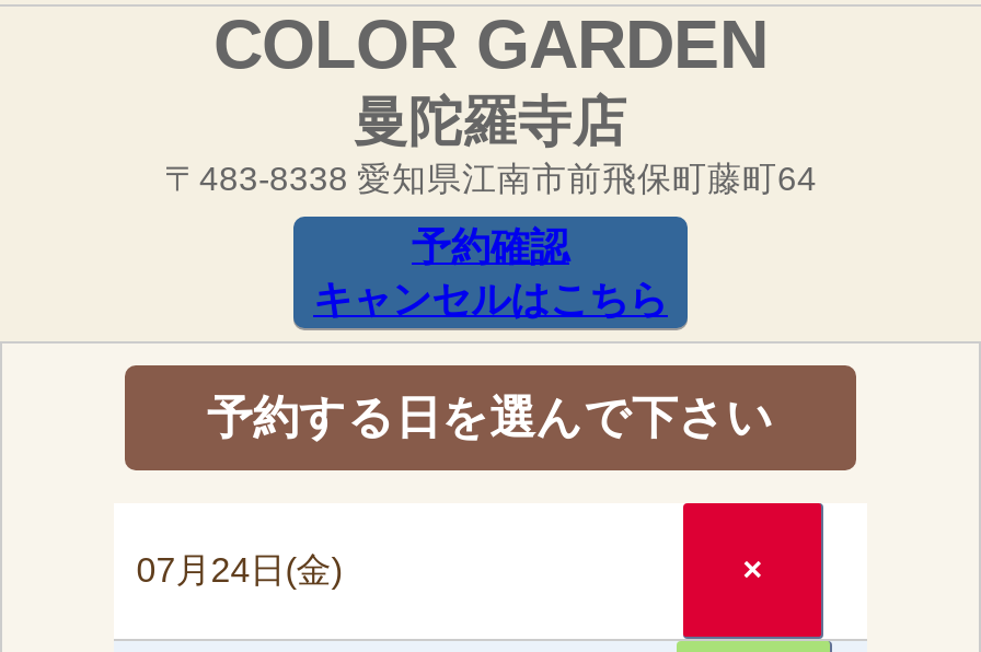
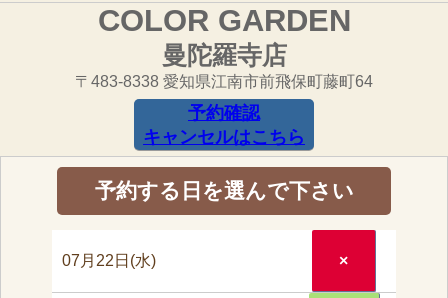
[136,551,342,588] 07月24日(金) -> [62,252,156,269] 07月22日(水)

